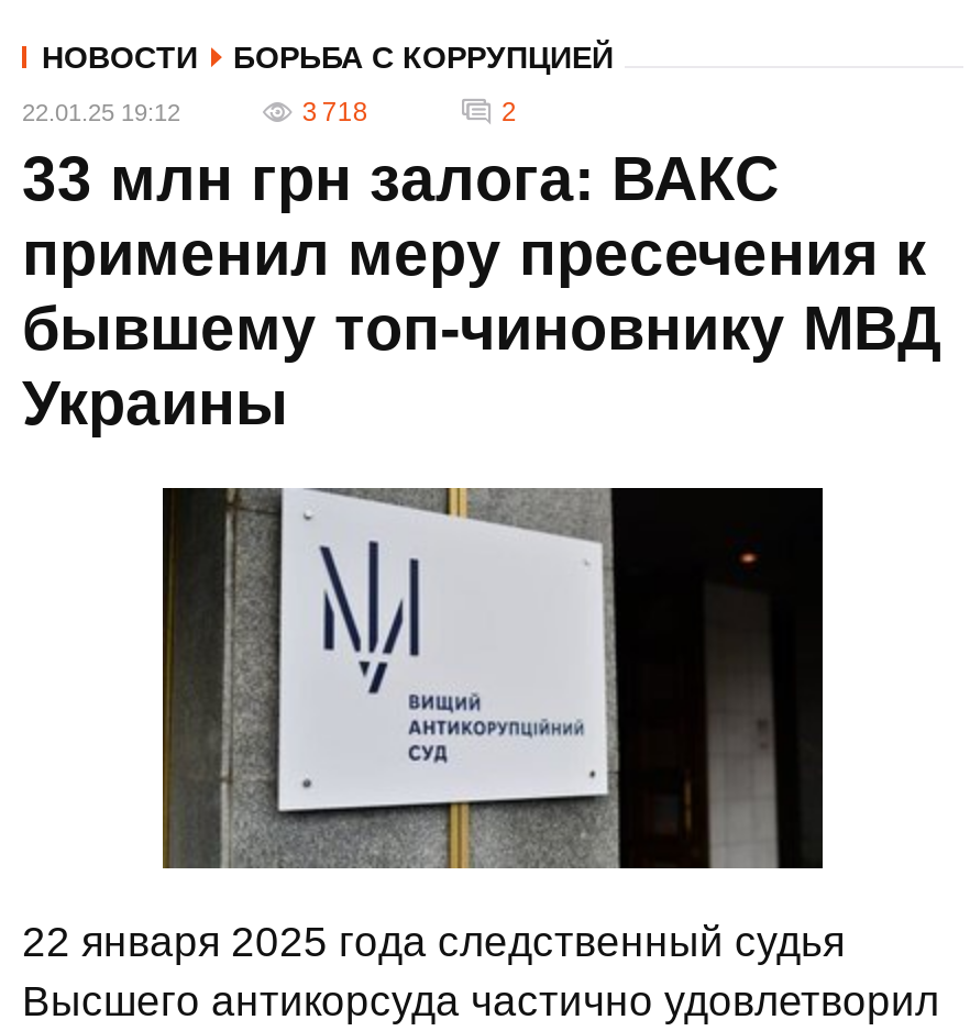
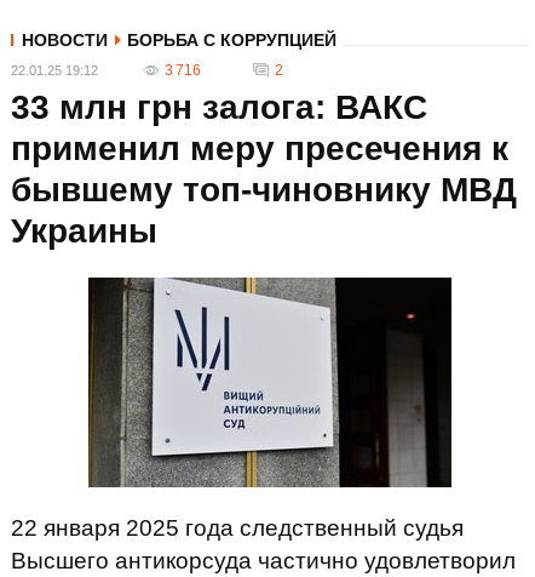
[302,96,368,127] 3 718 -> [165,62,201,79] 3 716

